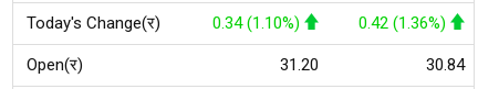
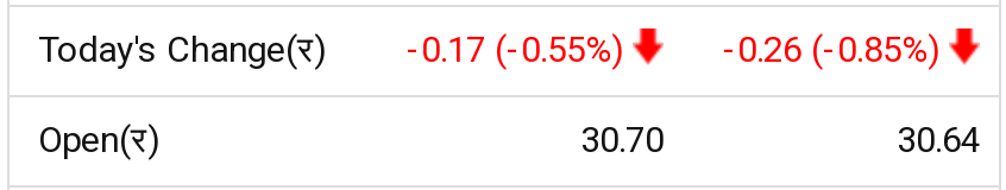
[212,13,300,33] 0.34 (1.10%) -> [407,28,623,71] -0.17 (-0.55%)
[358,13,446,33] 0.42 (1.36%) -> [723,28,939,71] -0.26 (-0.85%)
[280,55,319,75] 31.20 -> [580,119,664,161] 30.70
[426,55,465,75] 30.84 -> [897,119,980,161] 30.64

